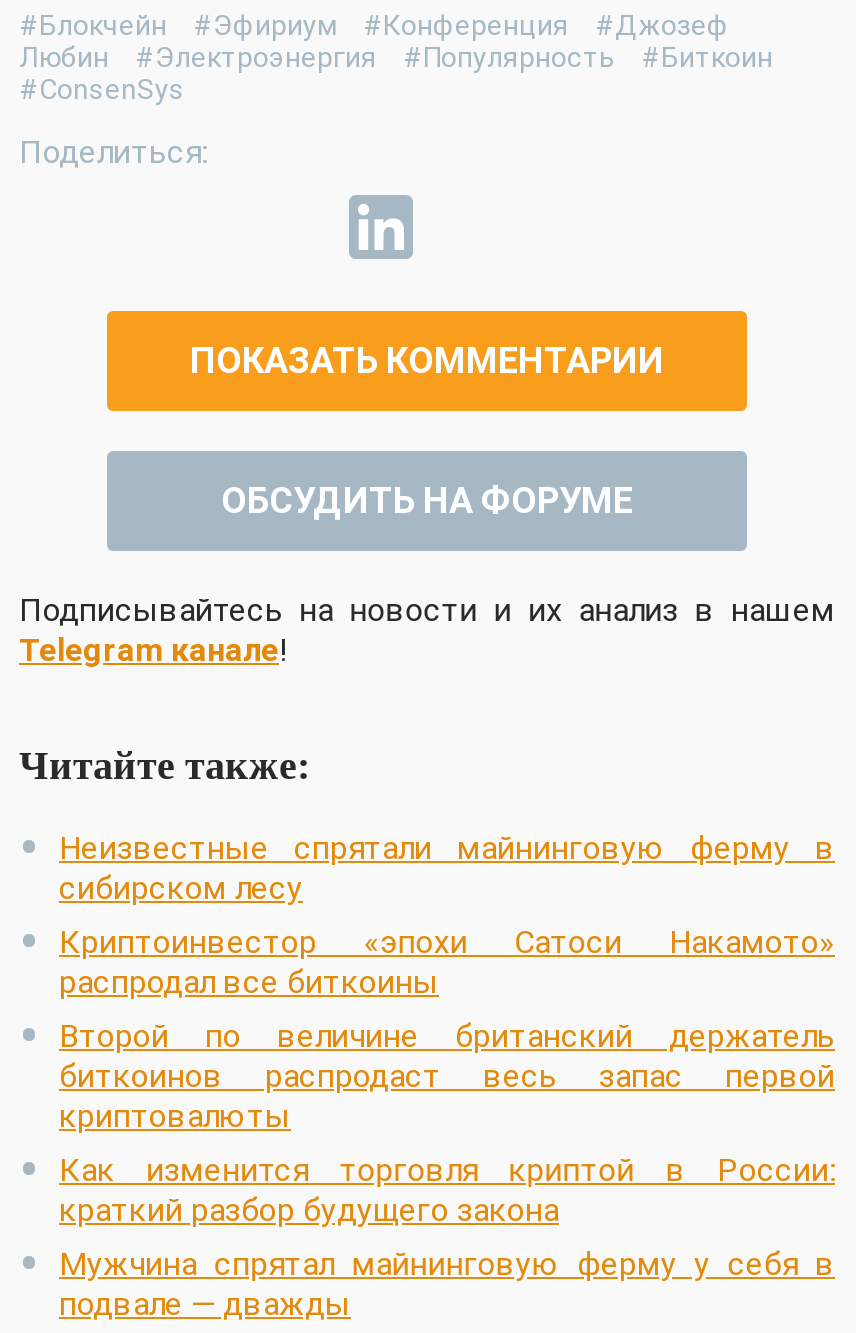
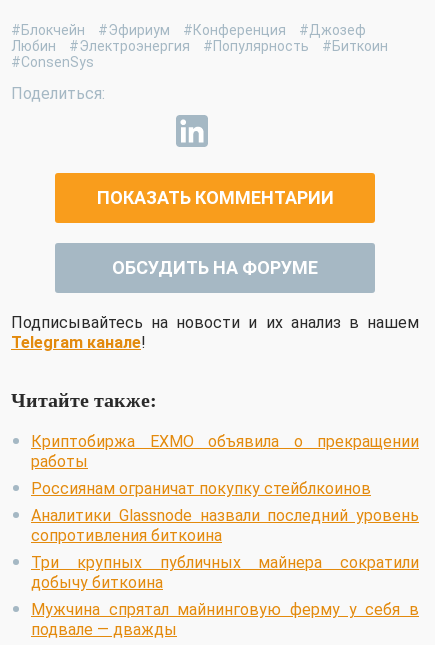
[59,830,835,1230] Неизвестные спрятали майнинговую ферму в | сибирском лесу | Криптоинвестор «эпохи Сатоси Накамото» | распродал все биткоины | Второй по величине британский держатель | биткоинов распродаст весь запас первой | криптовалюты | Как изменится торговля криптой в России: | краткий разбор будущего закона -> [31,432,419,592] Криптобиржа EXMO объявила о прекращении | работы | Россиянам ограничат покупку стейблкоинов | Аналитики Glassnode назвали последний уровень | сопротивления биткоина | Три крупных публичных майнера сократили | добычу биткоина

